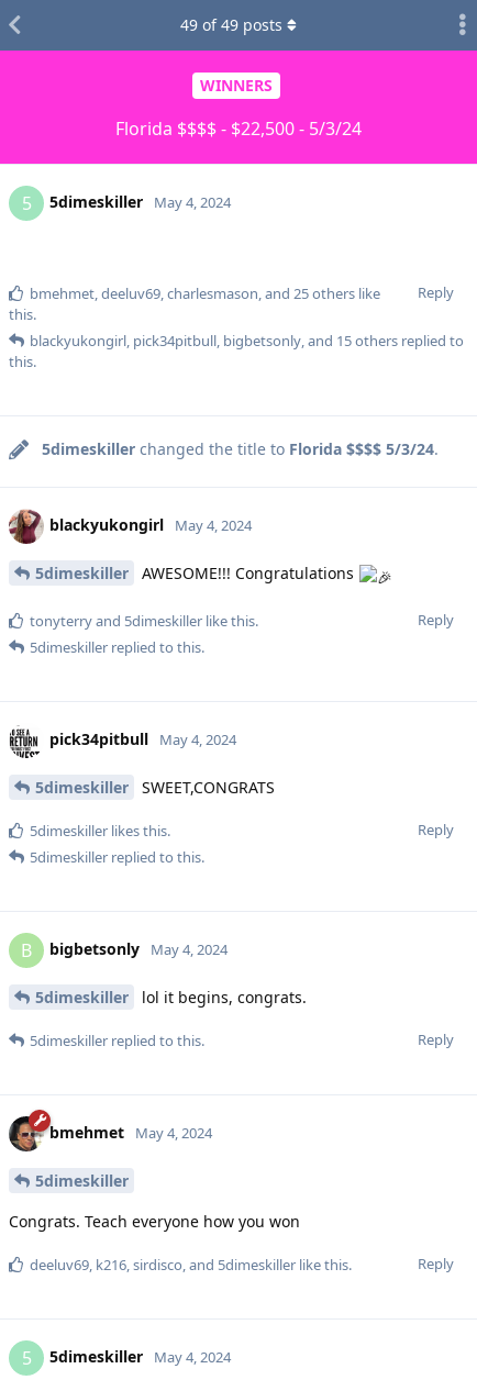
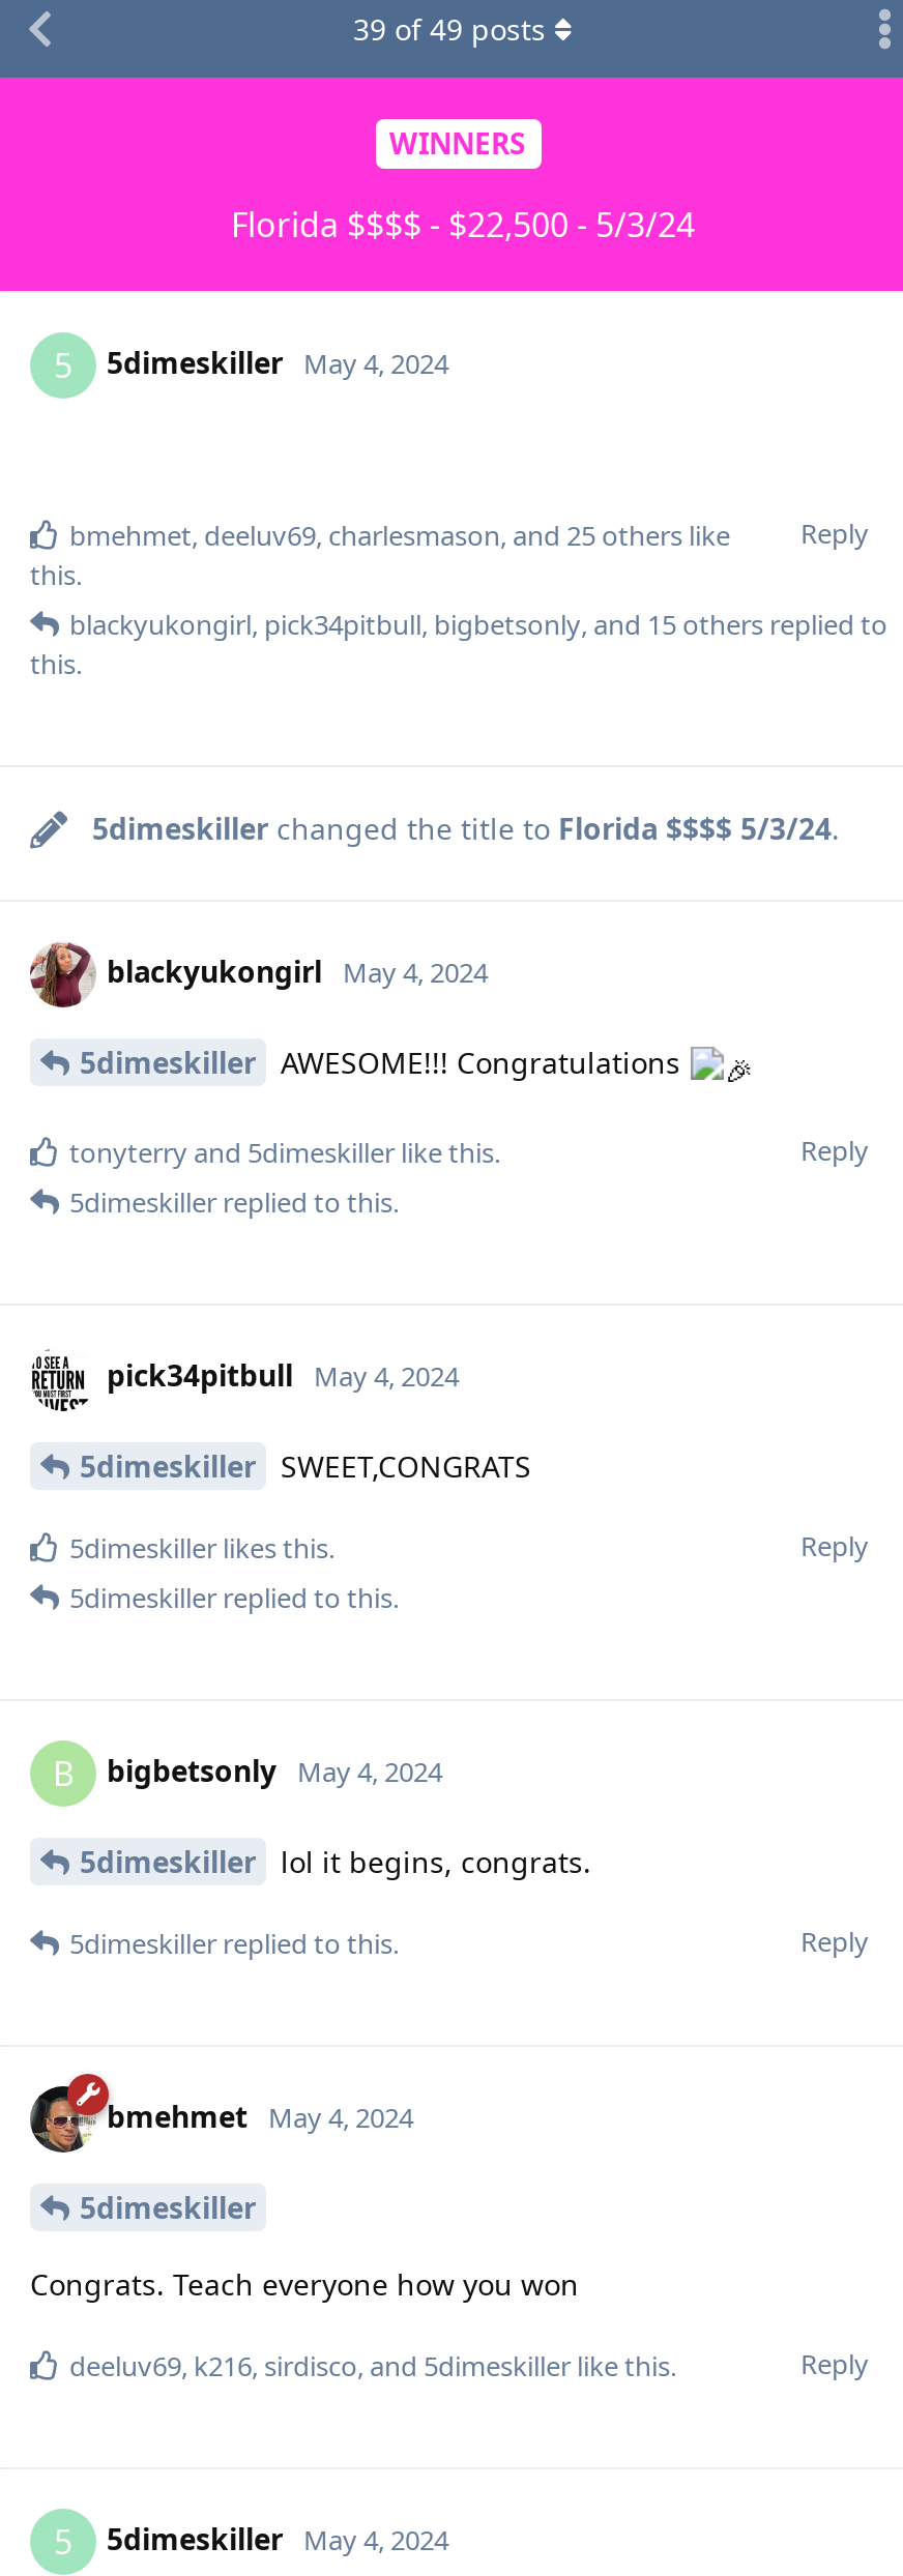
[180,14,282,35] 49 of 49 posts -> [353,9,546,49] 39 of 49 posts

